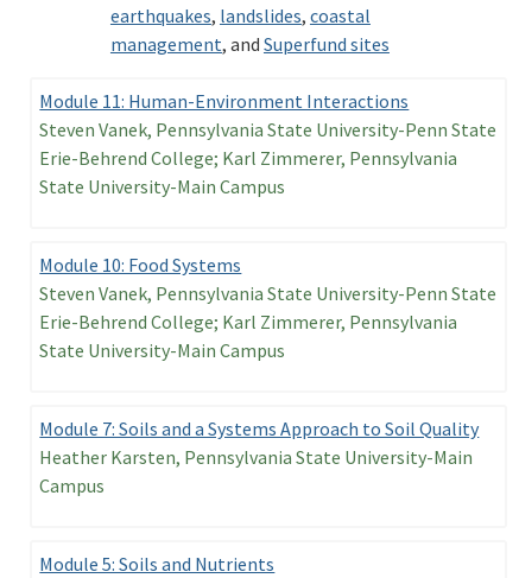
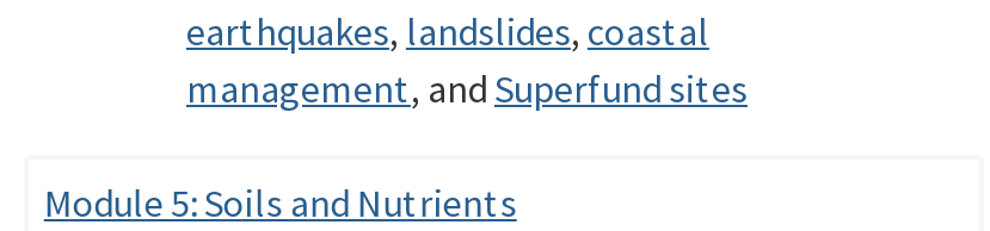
[40,89,497,497] Module 11: Human-Environment Interactions | Steven Vanek, Pennsylvania State University-Penn State | Erie-Behrend College; Karl Zimmerer, Pennsylvania | State University-Main Campus | Module 10: Food Systems | Steven Vanek, Pennsylvania State University-Penn State | Erie-Behrend College; Karl Zimmerer, Pennsylvania | State University-Main Campus | Module 7: Soils and a Systems Approach to Soil Quality | Heather Karsten, Pennsylvania State University-Main | Campus -> none

